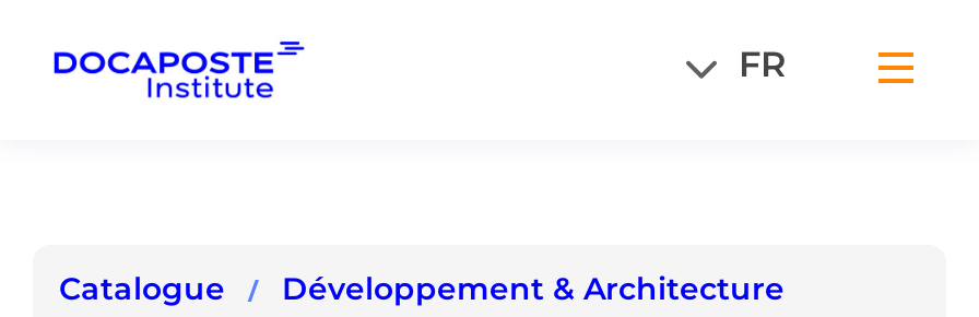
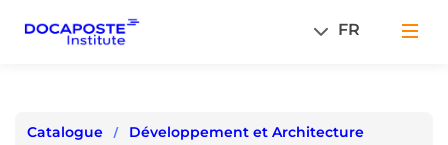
[282,269,785,308] Développement & Architecture -> [129,123,364,141] Développement et Architecture

